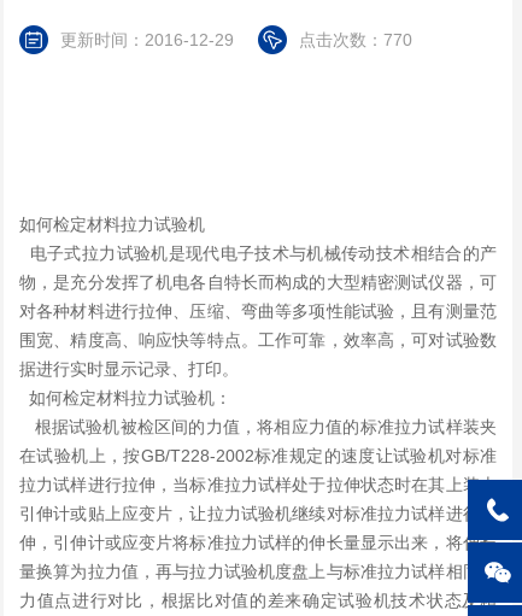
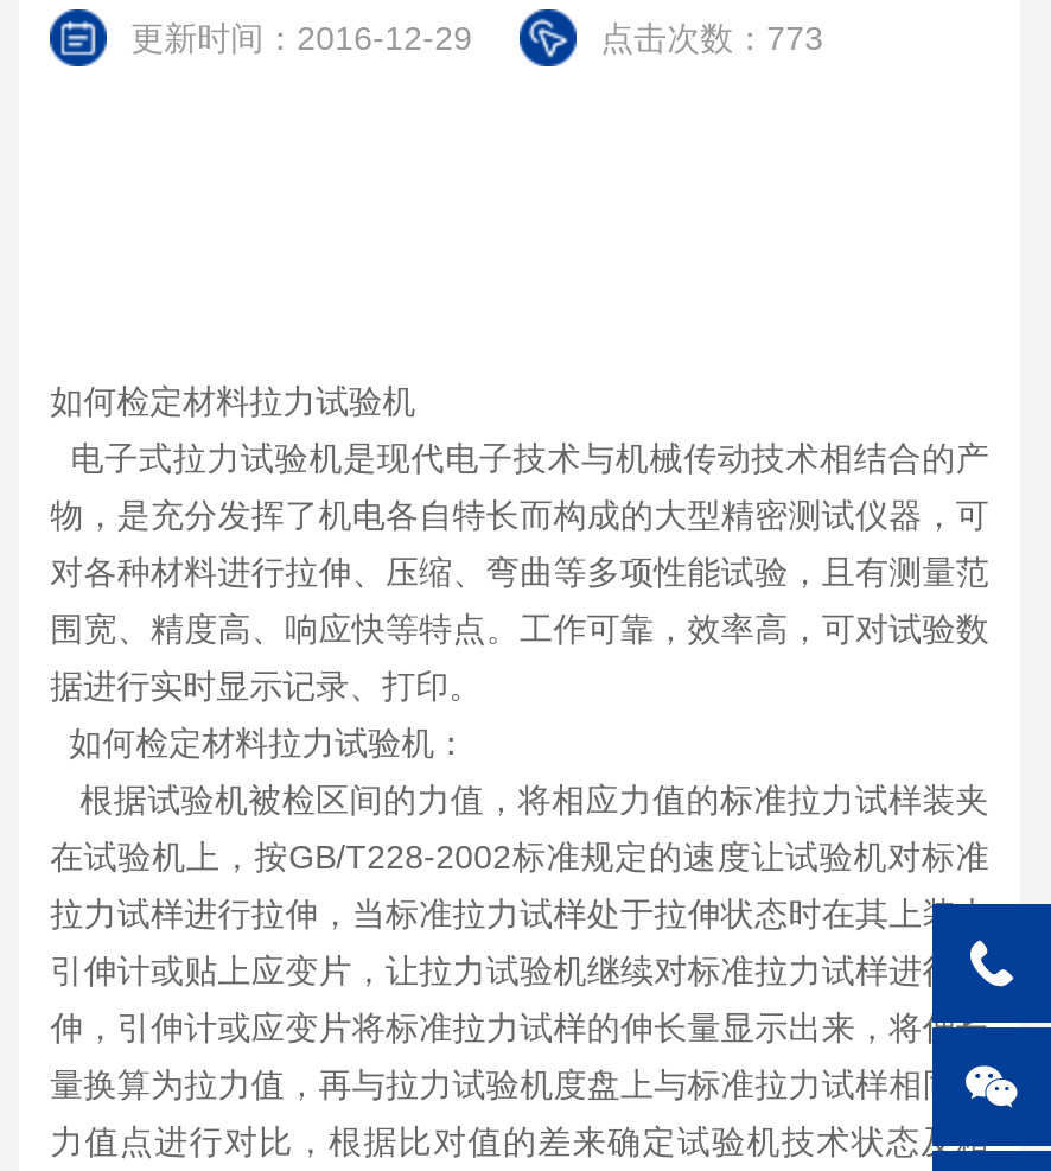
[299,30,412,49] 点击次数：770 -> [600,19,823,57] 点击次数：773

